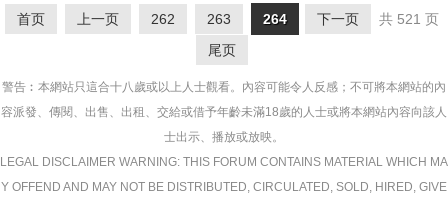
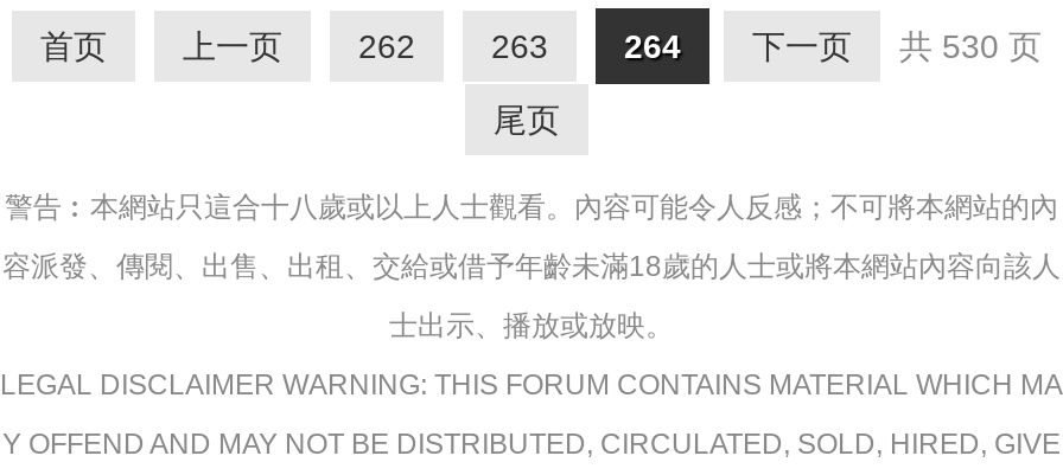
[17,11,443,27] 首页 上一页 262 263 264 下一页 共 521 页 -> [40,27,1051,65] 首页 上一页 262 263 264 下一页 共 530 页

